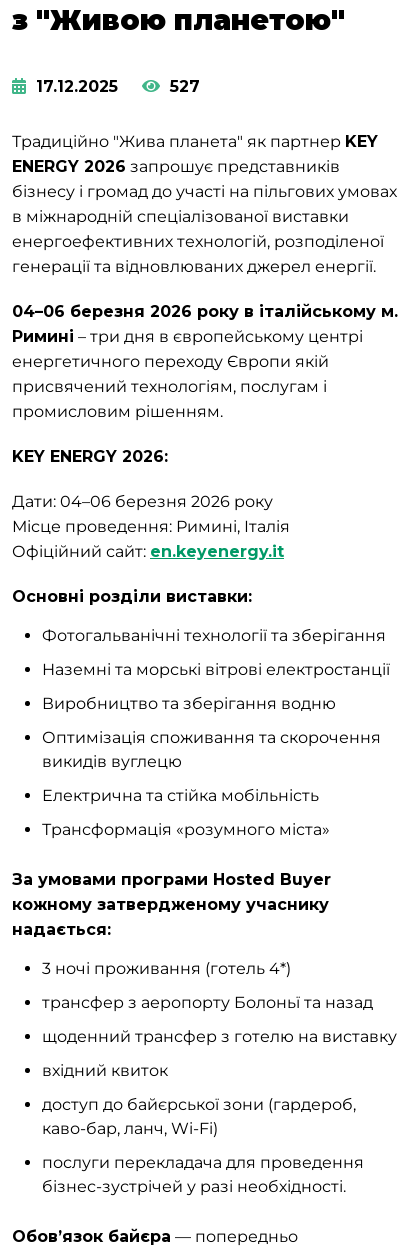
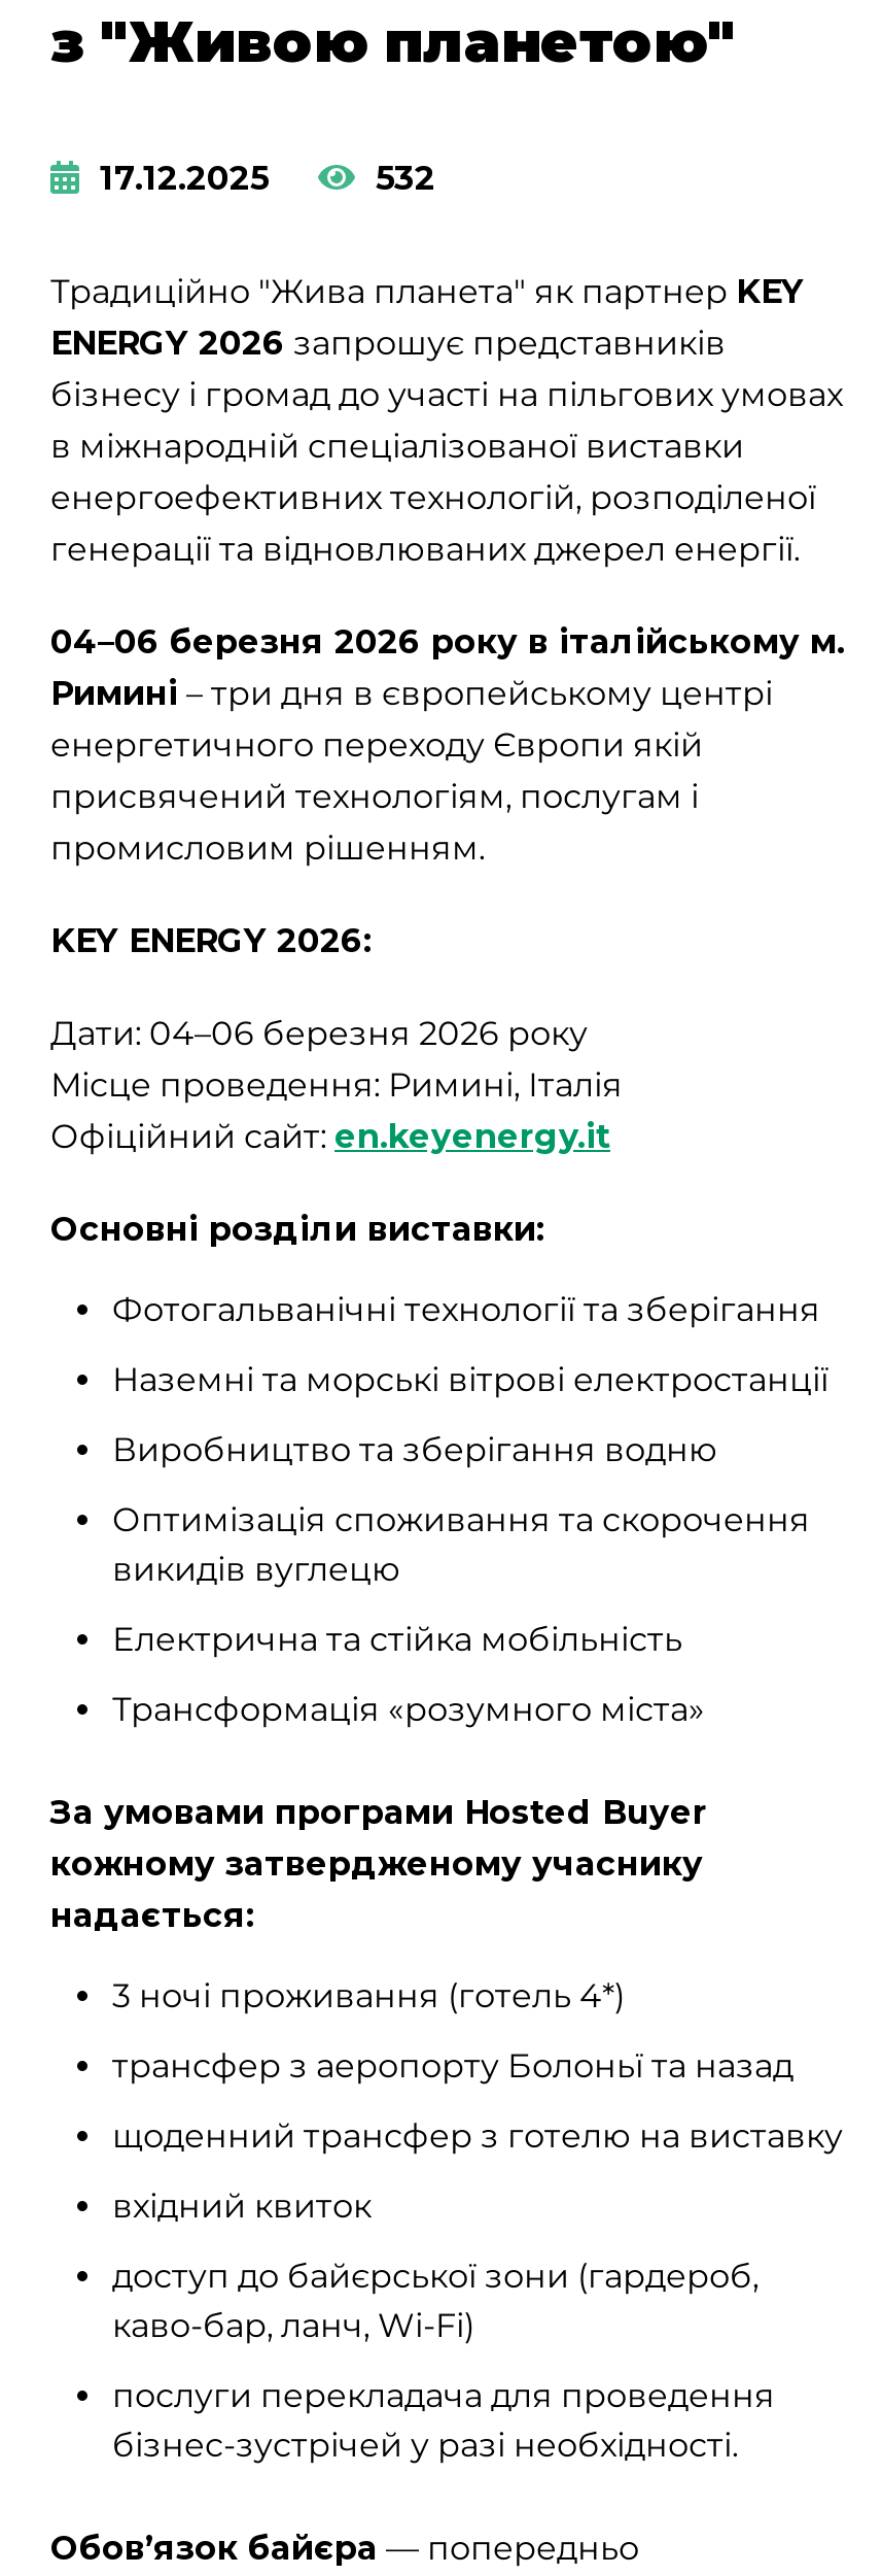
[170,77,200,96] 527 -> [376,159,435,198] 532

